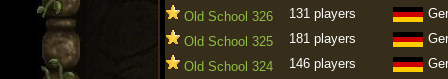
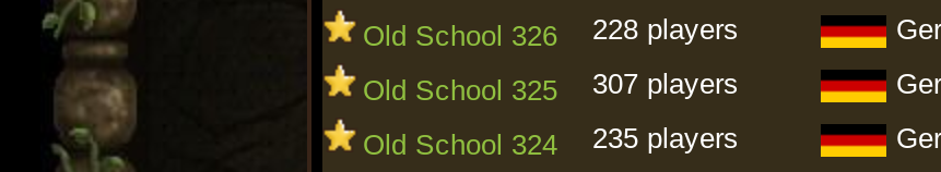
[183,6,355,24] Old School 326 131 players -> [363,13,739,52] Old School 326 228 players
[183,31,355,49] Old School 325 181 players -> [363,67,739,107] Old School 325 307 players
[183,56,355,74] Old School 324 146 players -> [363,122,739,161] Old School 324 235 players

